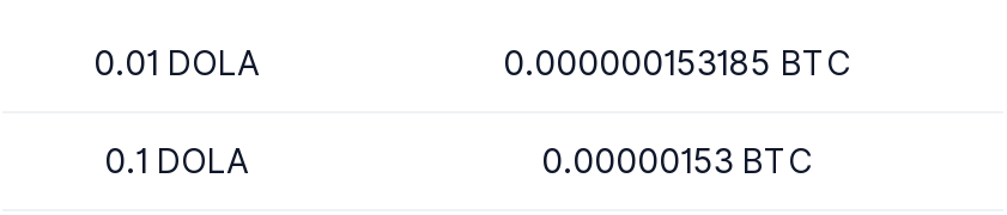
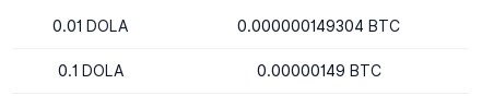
[503,42,850,82] 0.000000153185 BTC -> [237,16,400,35] 0.000000149304 BTC
[541,140,812,180] 0.00000153 BTC -> [256,61,381,80] 0.00000149 BTC

